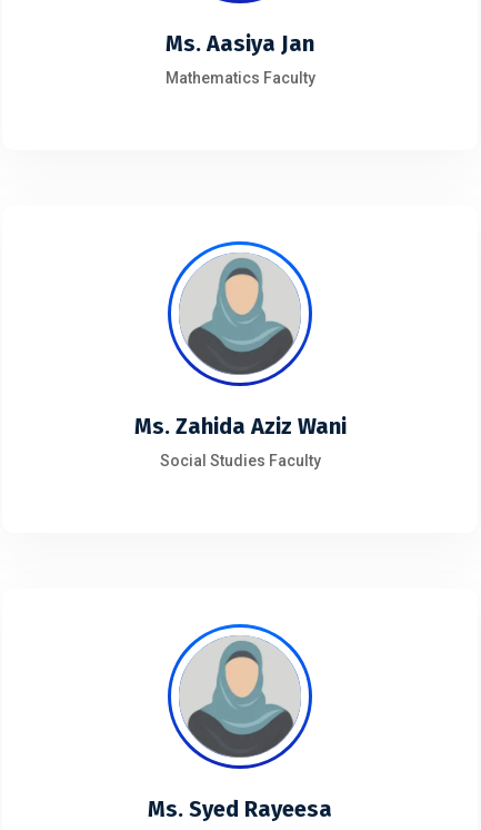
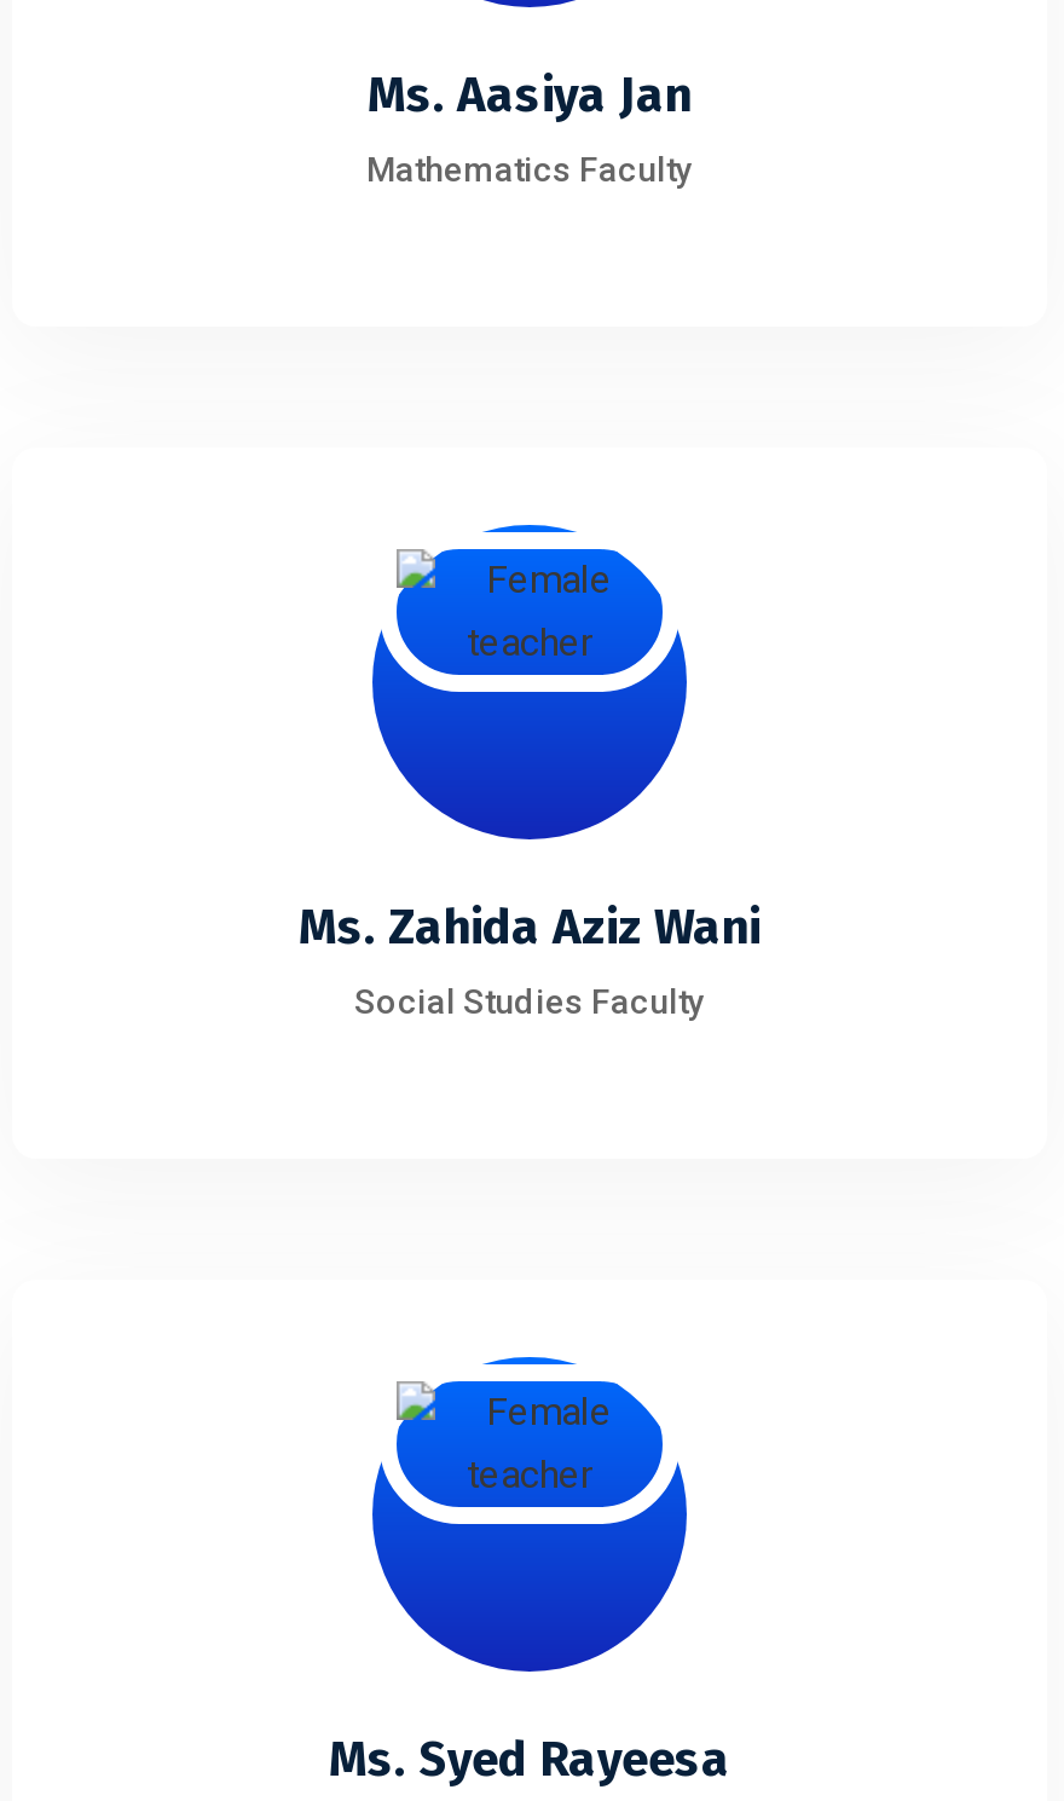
[170,244,310,384] [image] -> [377,532,682,835] [image]
[170,626,310,767] [image] -> [377,1364,682,1667] [image]

